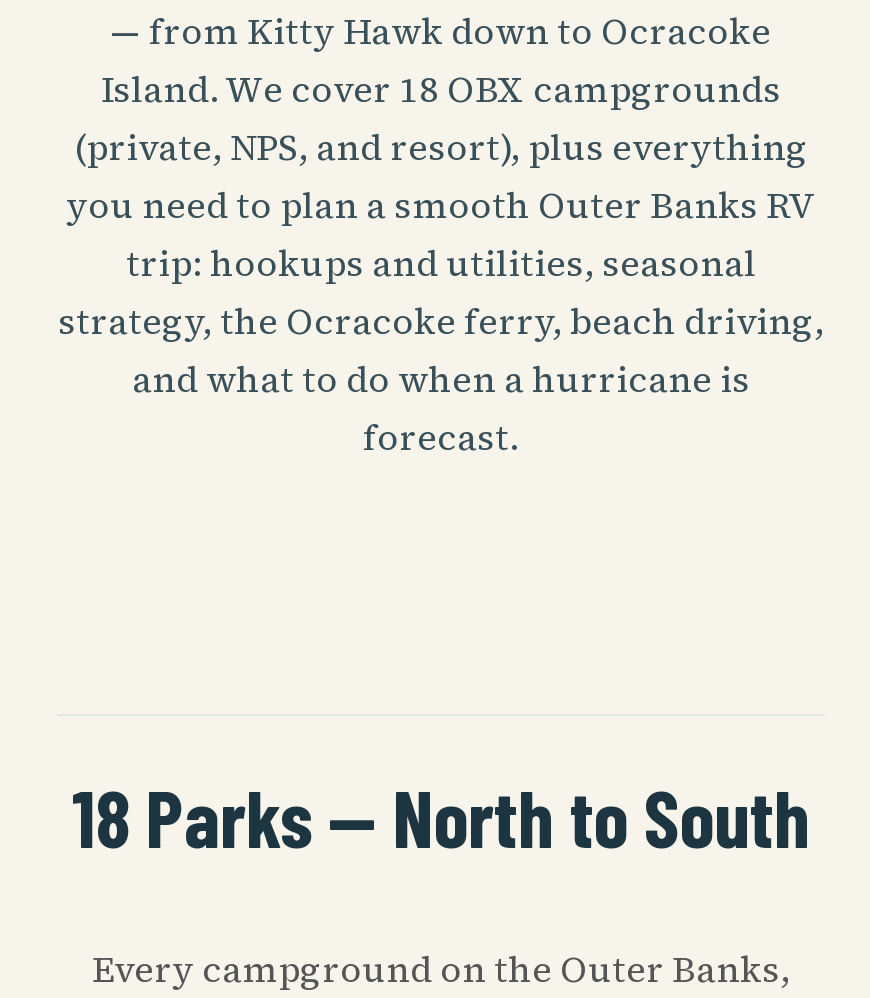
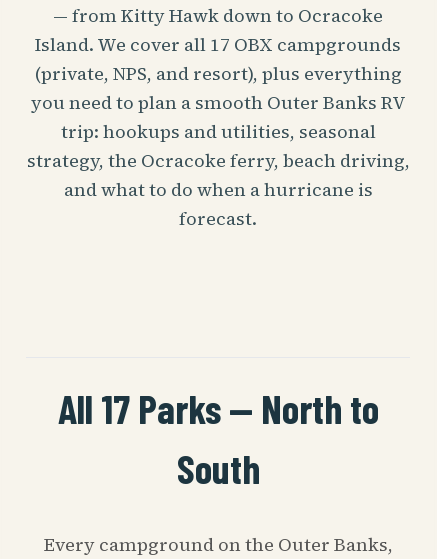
[101,64,781,114] Island. We cover 18 OBX campgrounds -> [35,32,401,57] Island. We cover all 17 OBX campgrounds
[72,768,810,864] 18 Parks — North to South -> [57,384,378,492] All 17 Parks — North to | South

